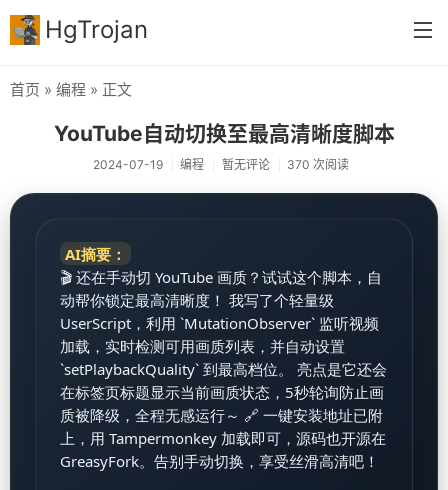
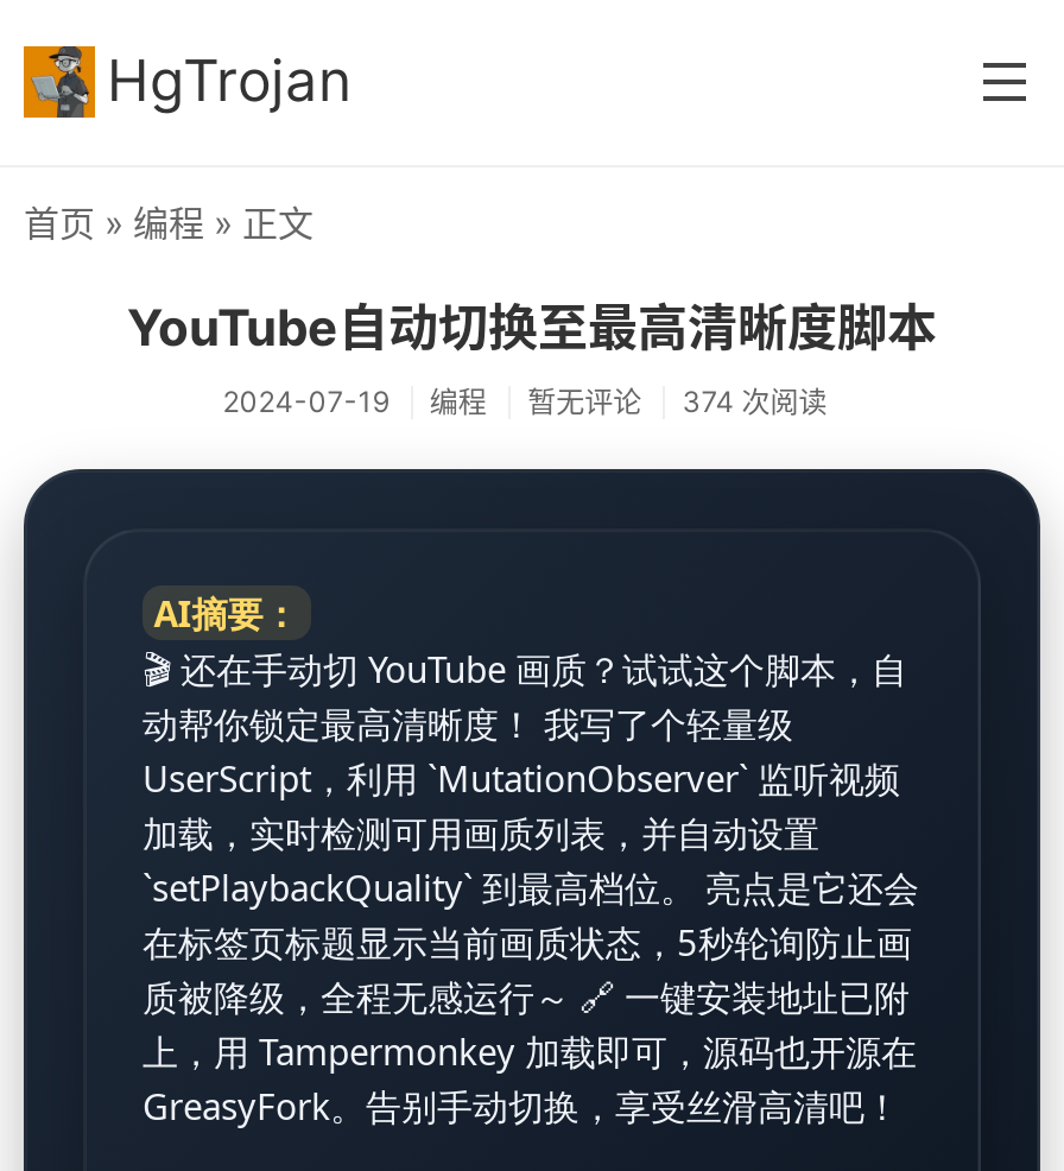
[93,157,349,172] 2024-07-19 编程 暂无评论 370 次阅读 -> [223,383,827,419] 2024-07-19 编程 暂无评论 374 次阅读

